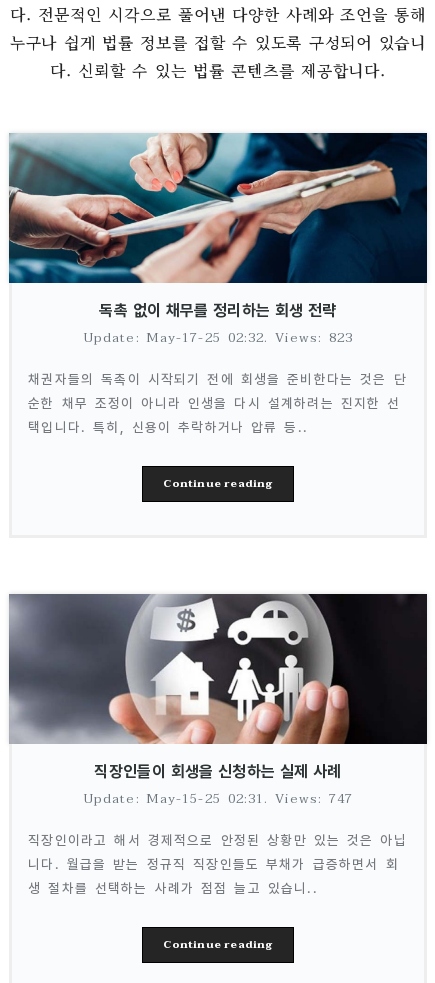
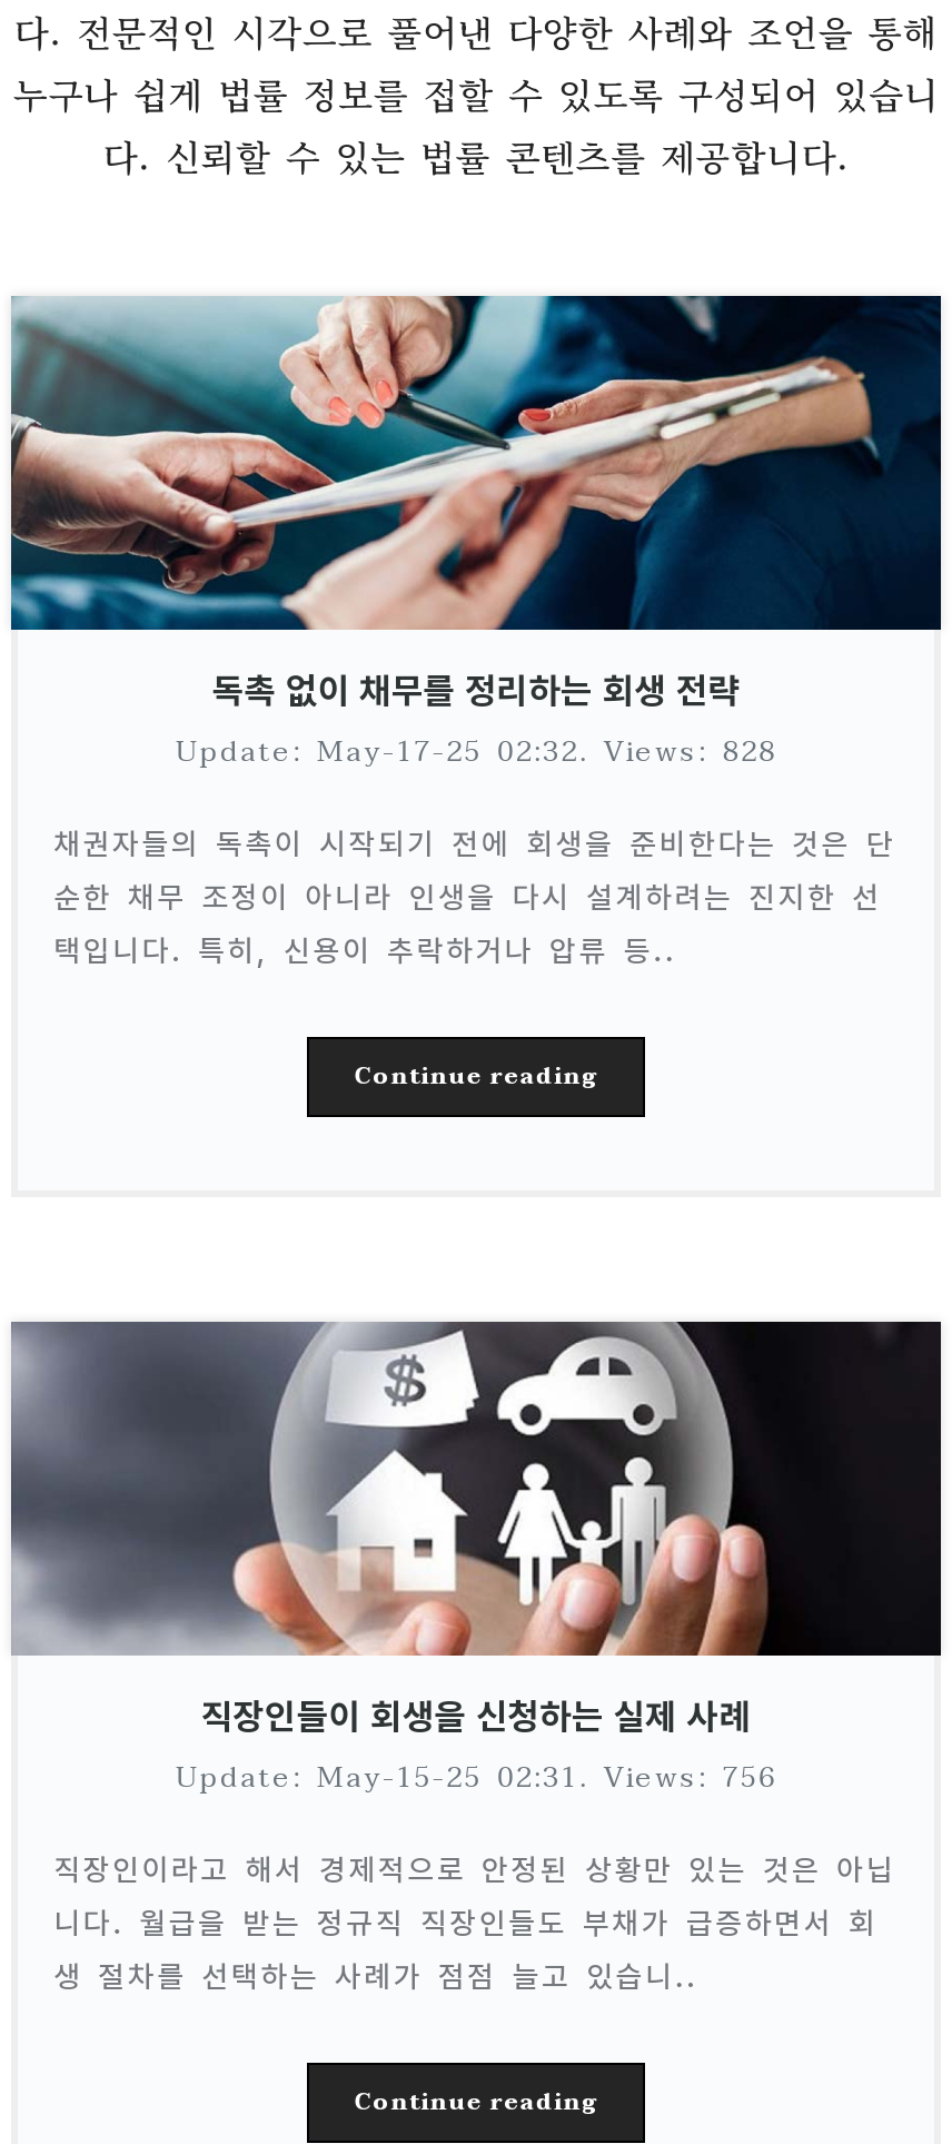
[83,327,353,349] Update: May-17-25 02:32. Views: 823 -> [175,729,777,777] Update: May-17-25 02:32. Views: 828
[83,788,353,810] Update: May-15-25 02:31. Views: 747 -> [175,1753,777,1802] Update: May-15-25 02:31. Views: 756

